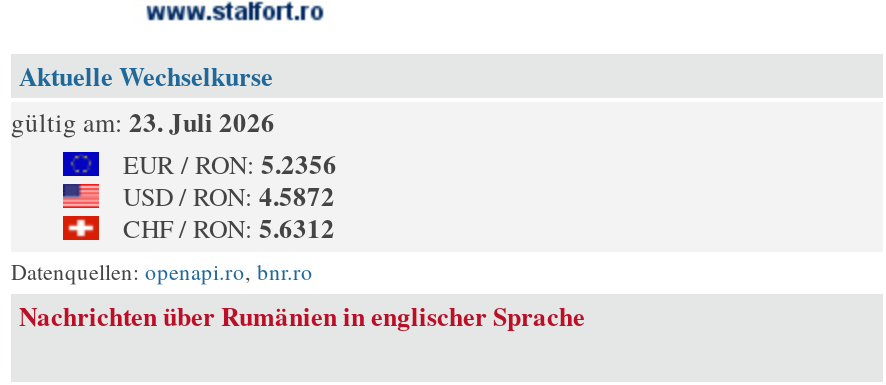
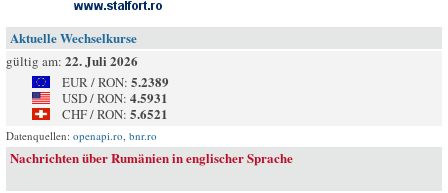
[11,102,275,140] gültig am: 23. Juli 2026 -> [6,51,138,70] gültig am: 22. Juli 2026
[123,144,337,182] EUR / RON: 5.2356 -> [62,72,169,91] EUR / RON: 5.2389
[123,176,335,214] USD / RON: 4.5872 -> [62,88,168,107] USD / RON: 4.5931
[123,208,335,246] CHF / RON: 5.6312 -> [62,104,168,123] CHF / RON: 5.6521

